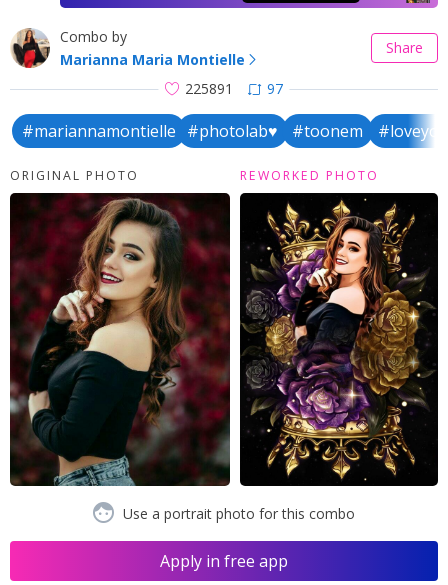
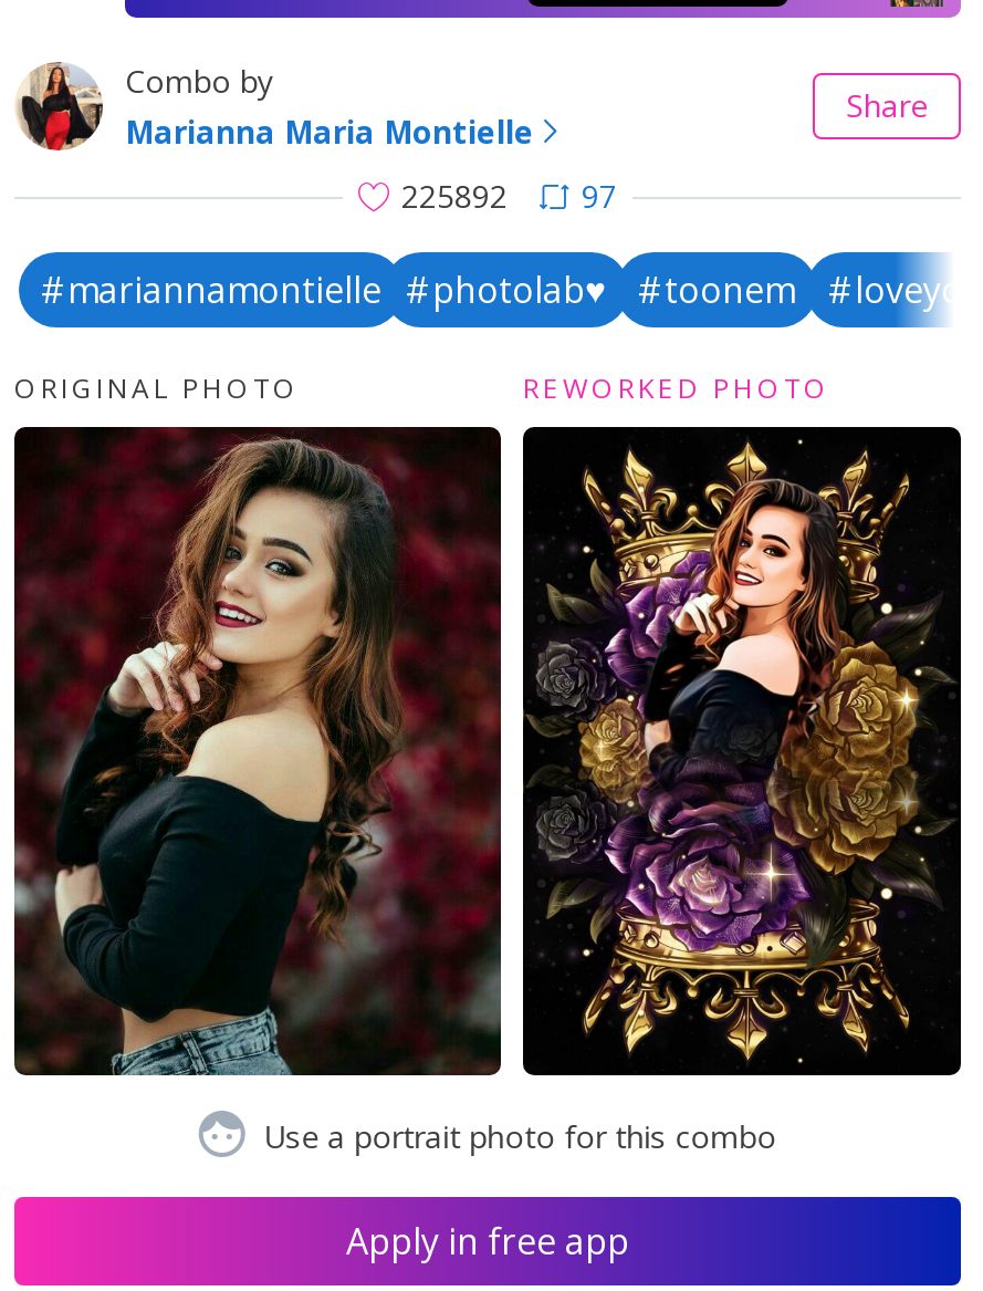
[185,79,283,98] 225891 97 -> [401,175,617,217] 225892 97

